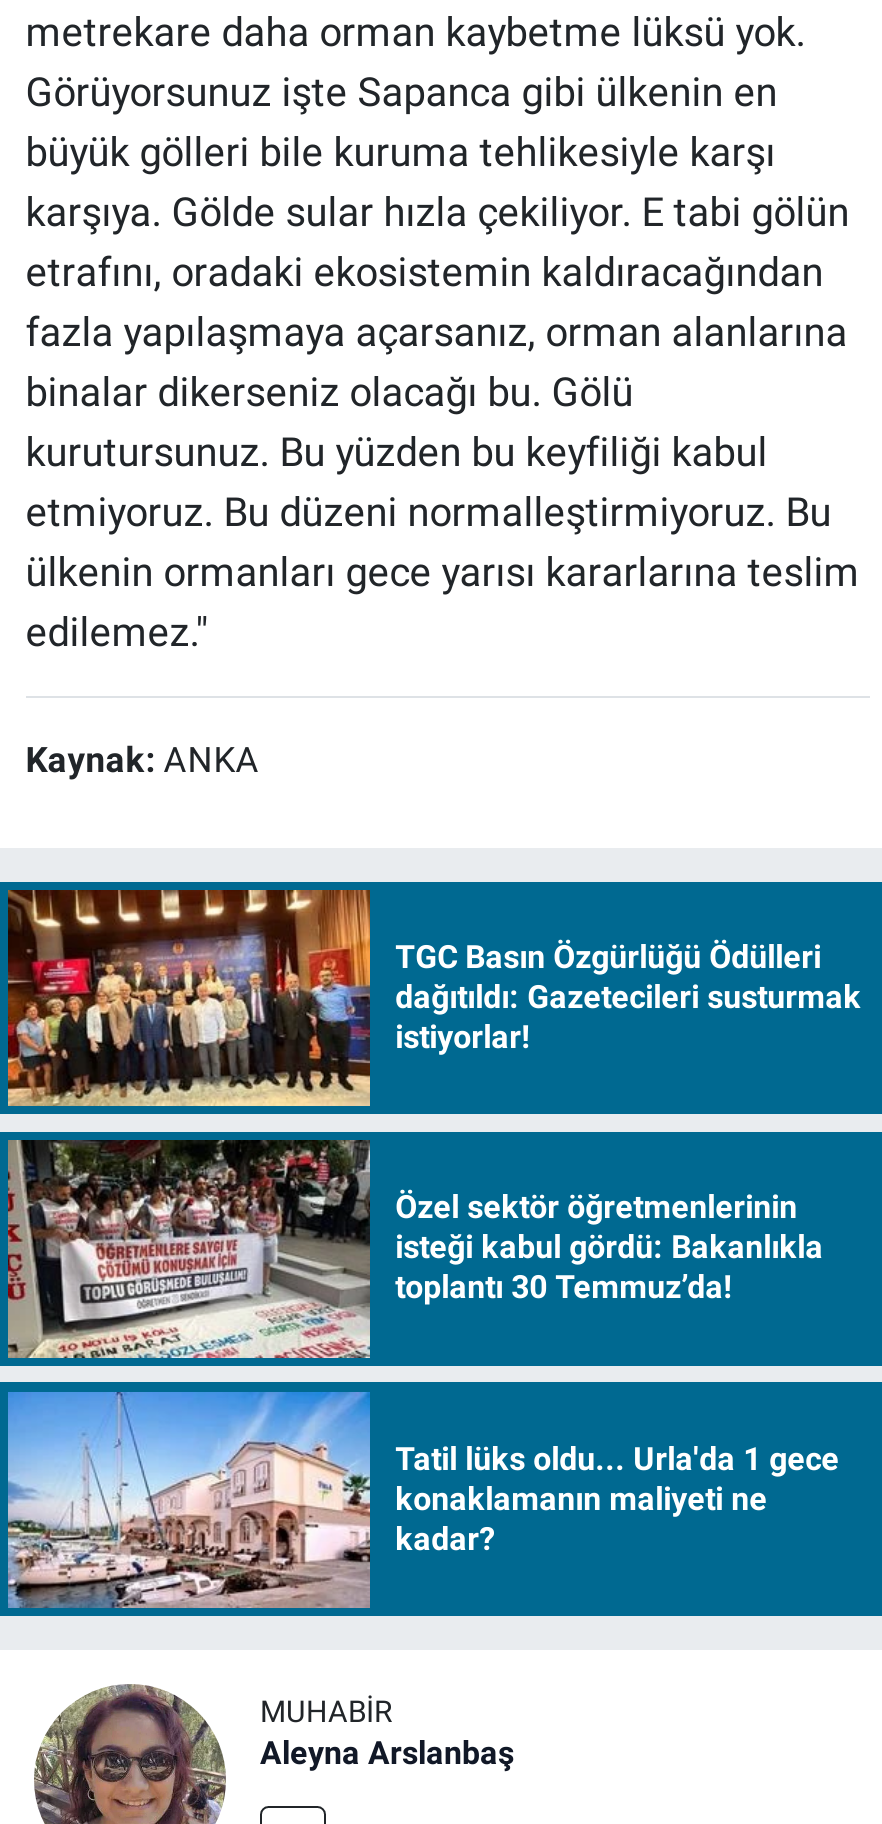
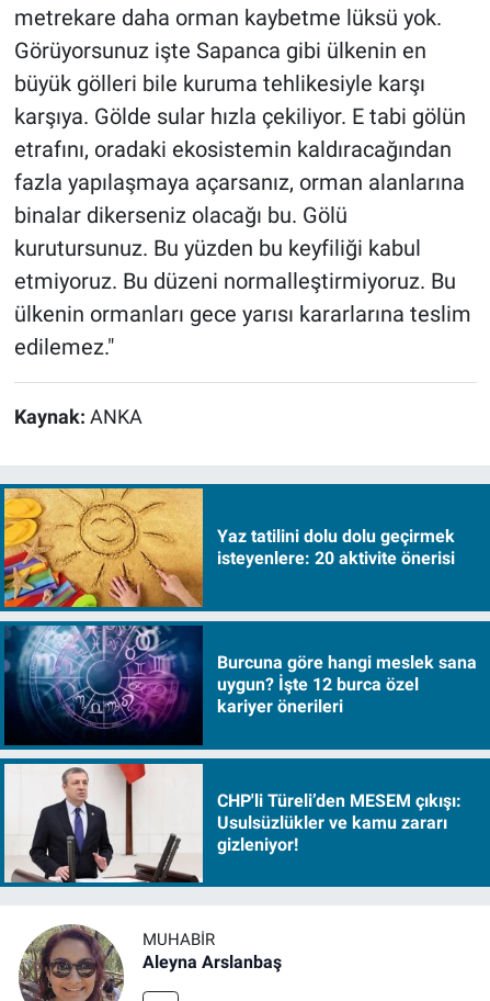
[6,888,861,1108] [image] | TGC Basın Özgürlüğü Ödülleri | dağıtıldı: Gazetecileri susturmak | istiyorlar! -> [3,487,454,608] [image] | Yaz tatilini dolu dolu geçirmek | isteyenlere: 20 aktivite önerisi
[6,1138,823,1360] [image] | Özel sektör öğretmenlerinin | isteği kabul gördü: Bakanlıkla | toplantı 30 Temmuz’da! -> [3,625,476,746] [image] | Burcuna göre hangi meslek sana | uygun? İşte 12 burca özel | kariyer önerileri
[8,1390,839,1610] [image] | Tatil lüks oldu... Urla'da 1 gece | konaklamanın maliyeti ne | kadar? -> [3,763,461,884] [image] | CHP'li Türeli’den MESEM çıkışı: | Usulsüzlükler ve kamu zararı | gizleniyor!

